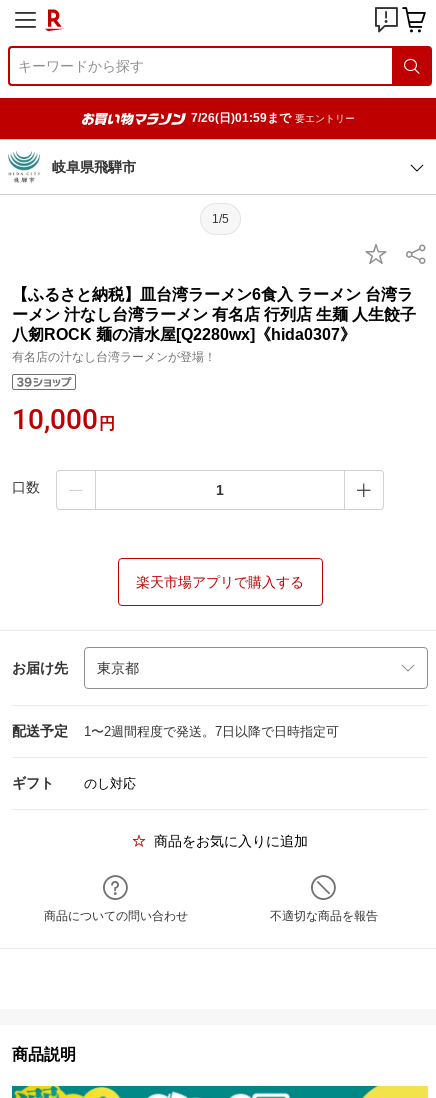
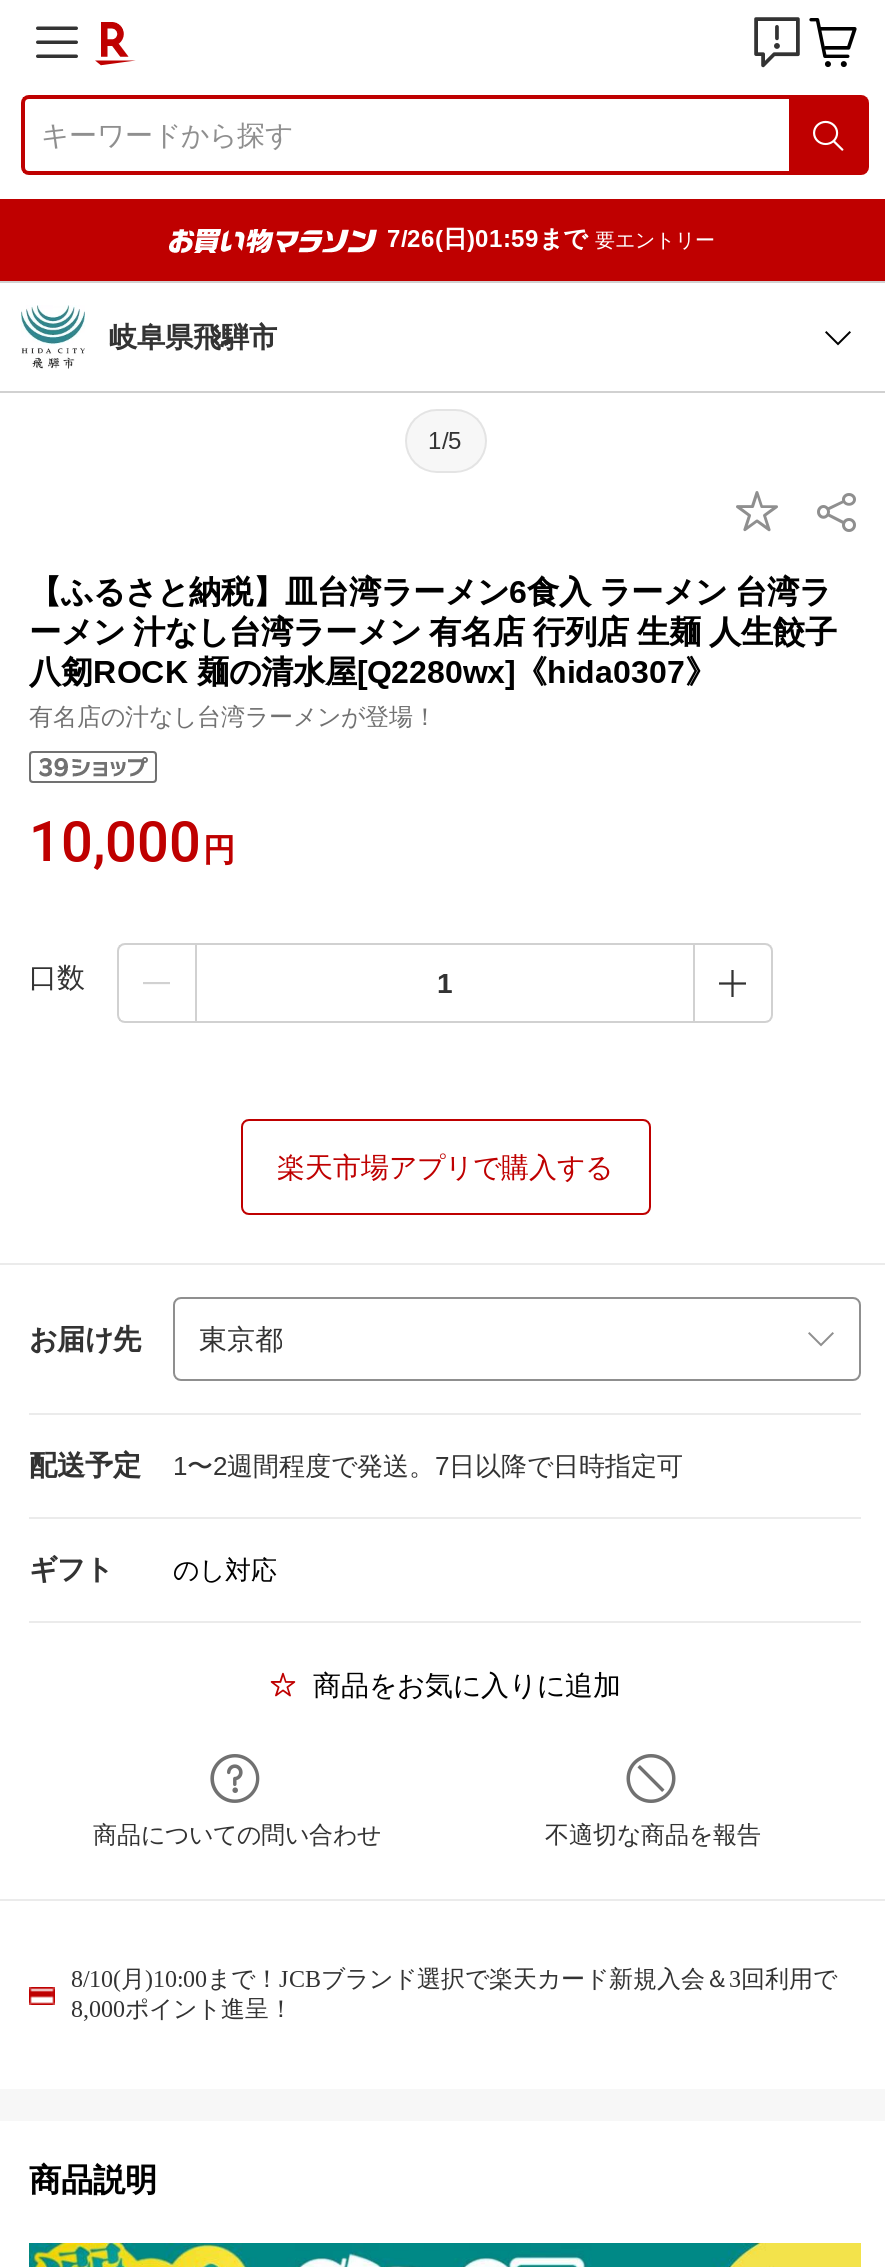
none -> [71,1965,837,2023] 8/10(月)10:00まで！JCBブランド選択で楽天カード新規入会＆3回利用で | 8,000ポイント進呈！

